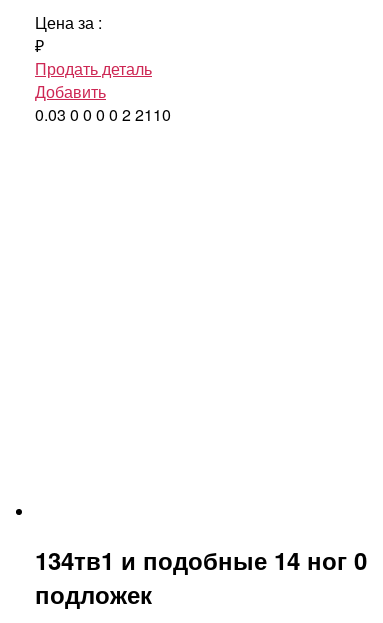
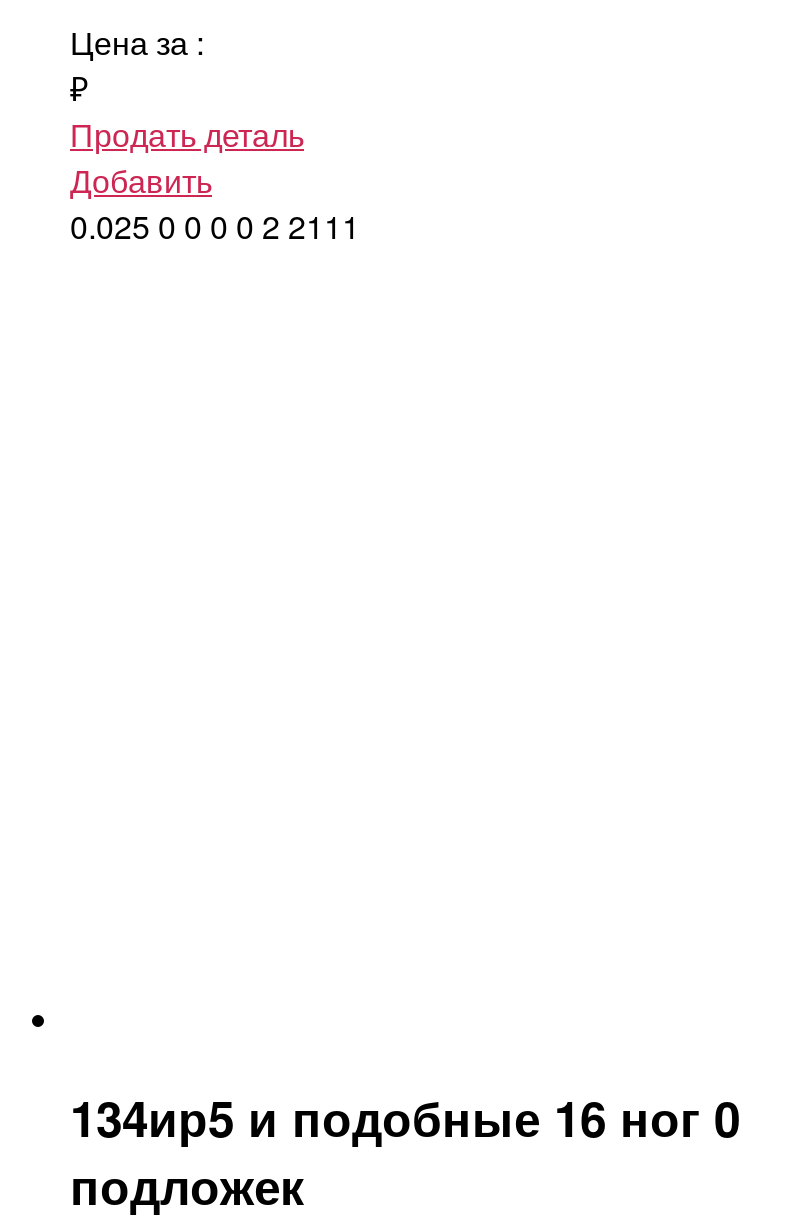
[35,103,171,126] 0.03 0 0 0 0 2 2110 -> [70,203,360,249] 0.025 0 0 0 0 2 2111
[35,543,367,577] 134тв1 и подобные 14 ног 0 -> [70,1083,740,1151] 134ир5 и подобные 16 ног 0

